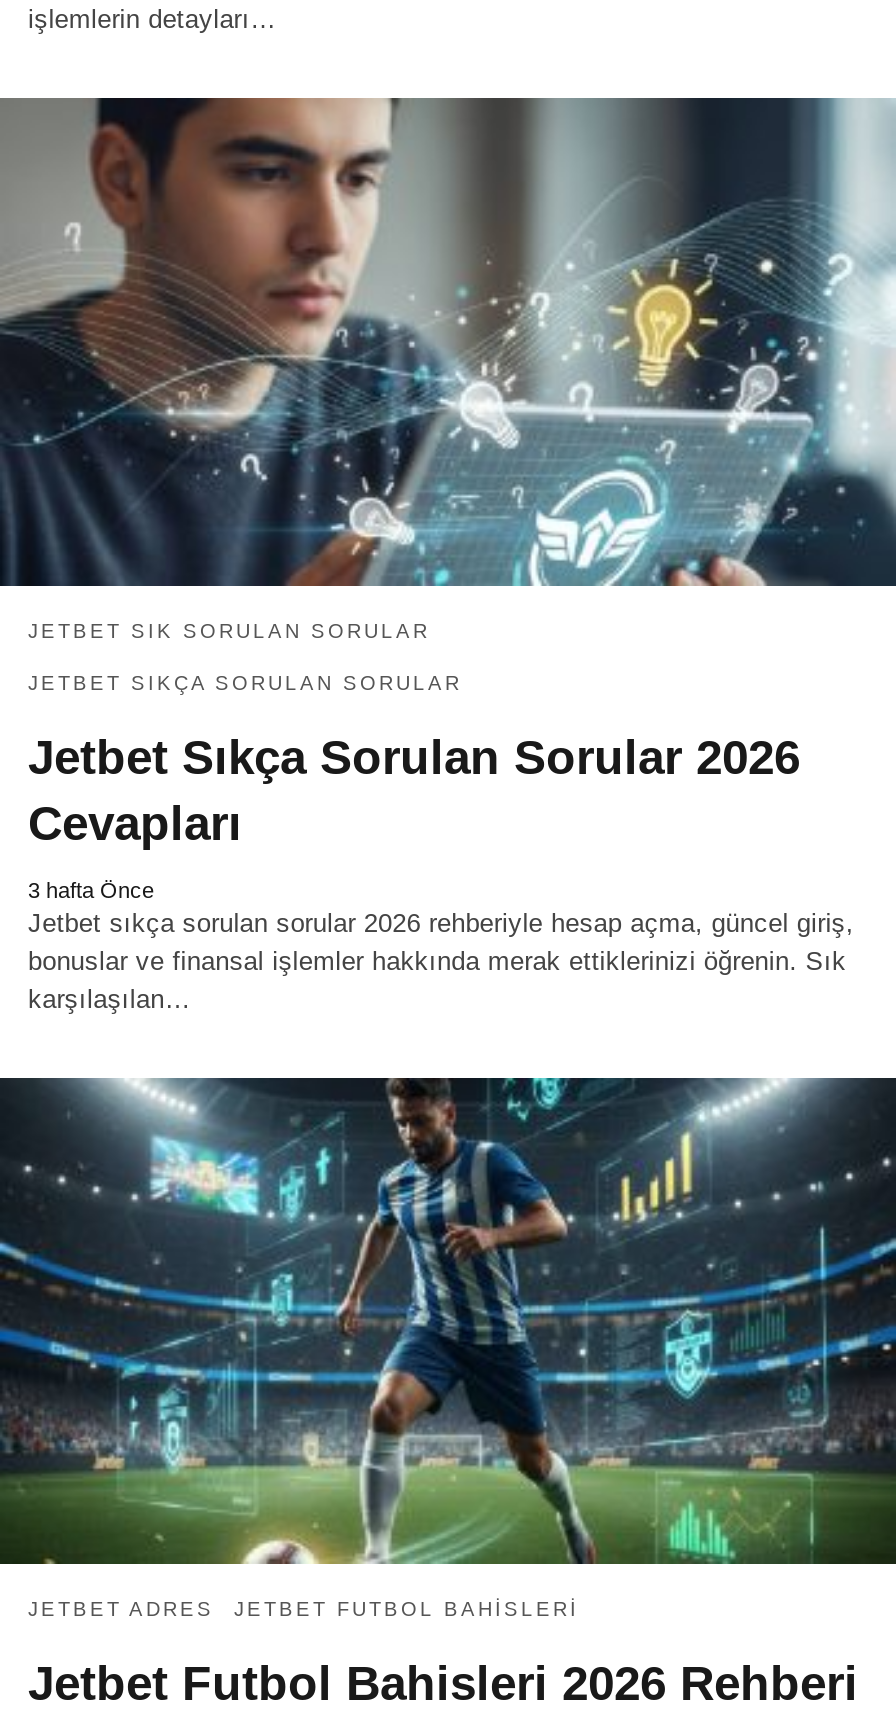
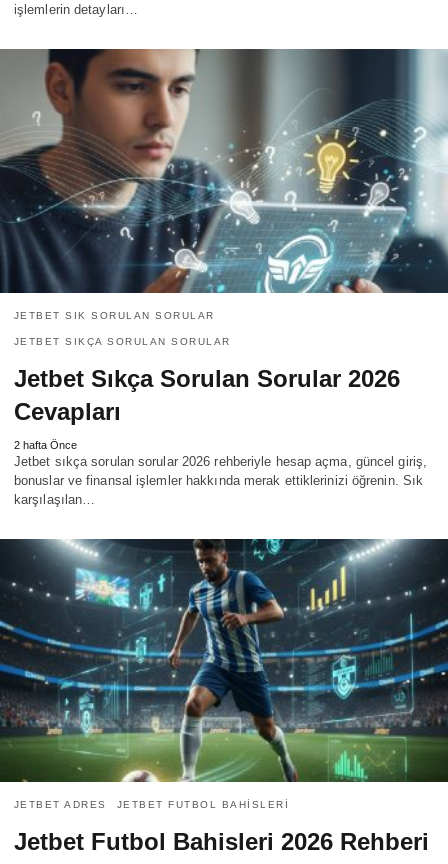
[28,878,154,902] 3 hafta Önce -> [14,439,77,451] 2 hafta Önce

